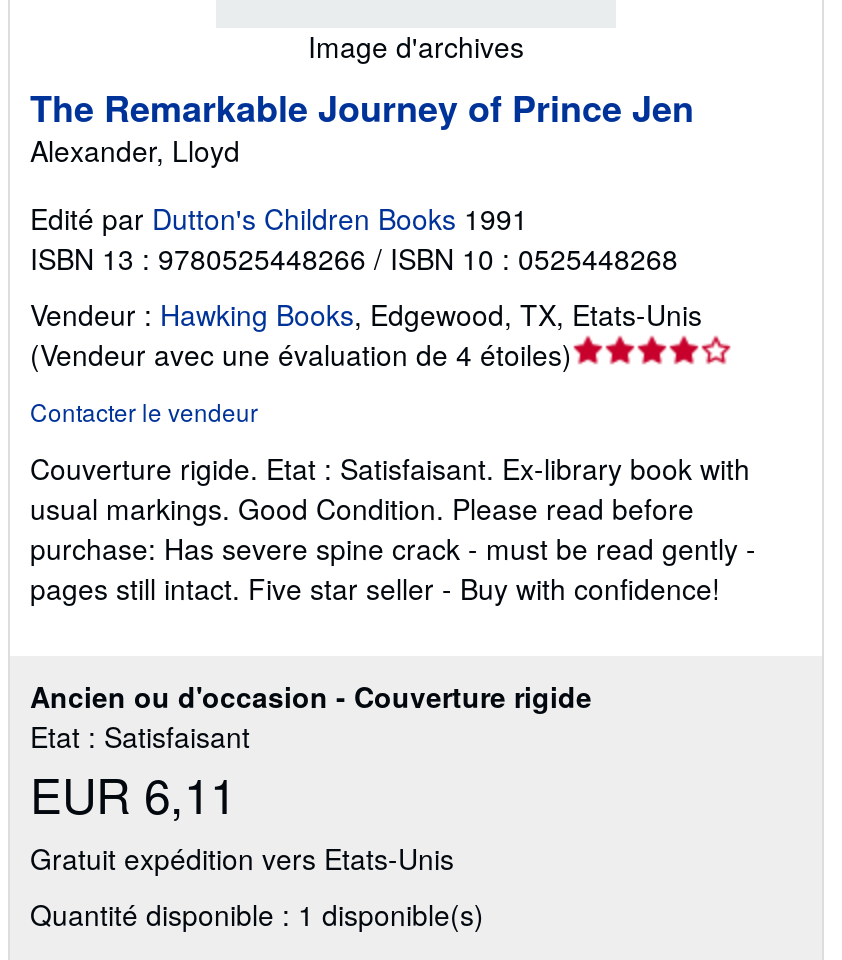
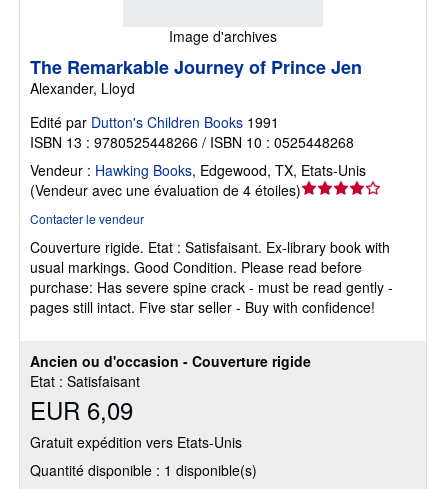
[30,758,236,828] EUR 6,11 -> [30,392,133,427] EUR 6,09

